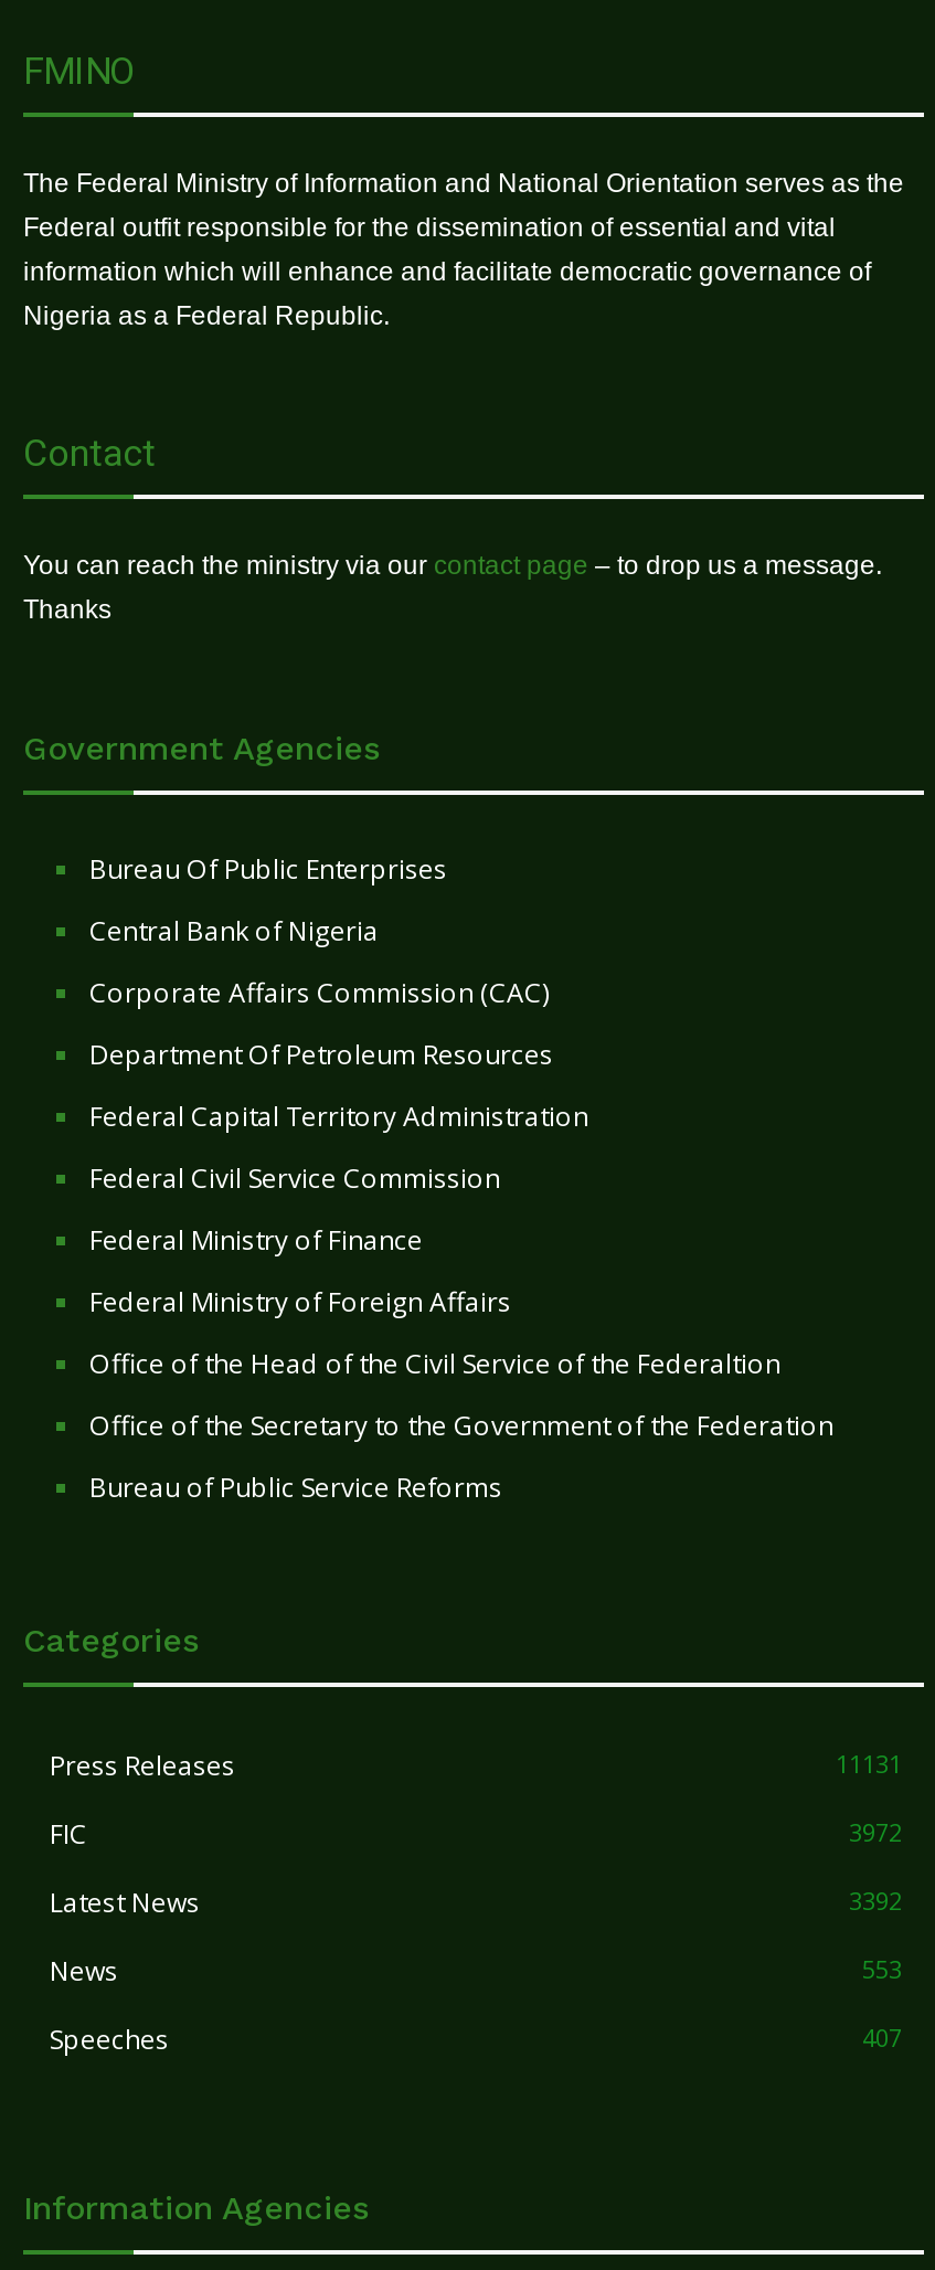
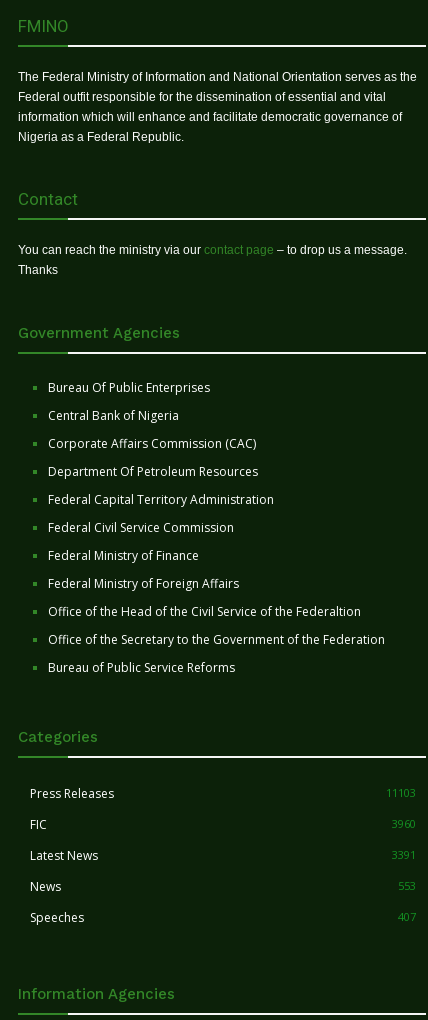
[836,1747,902,1780] 11131 -> [386,785,416,800] 11103
[849,1816,902,1849] 3972 -> [392,816,416,831] 3960
[849,1884,902,1917] 3392 -> [392,847,416,862] 3391

